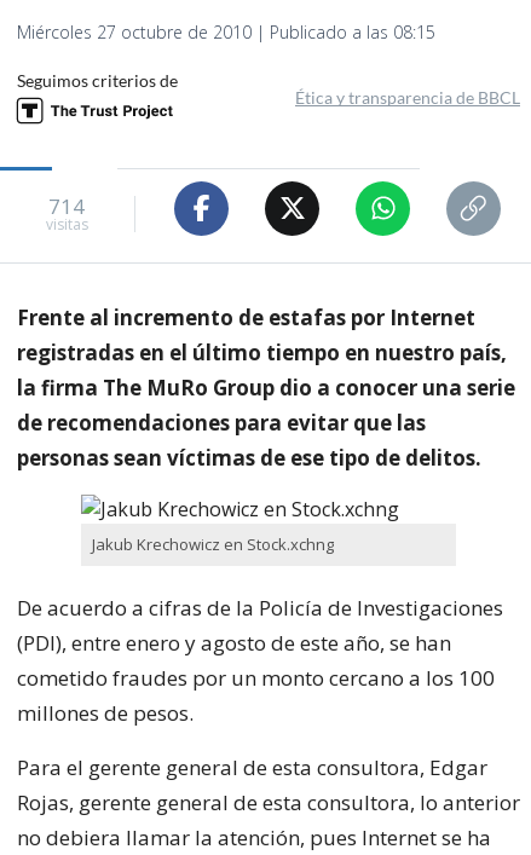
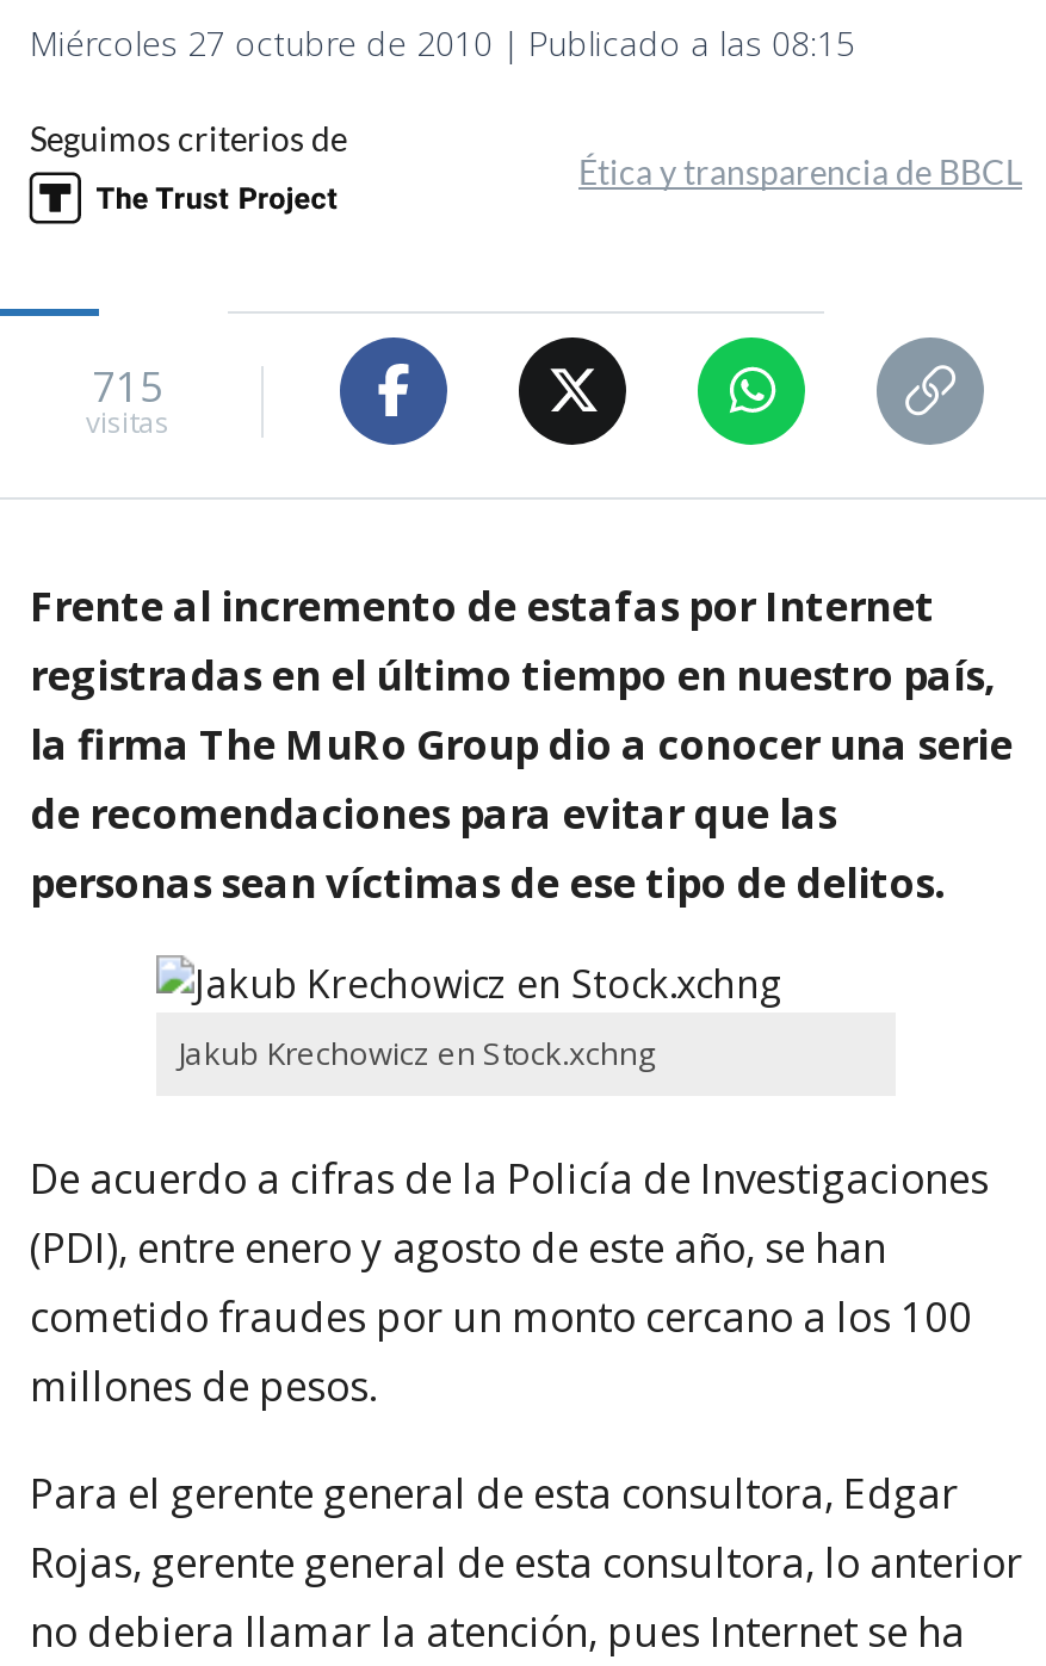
[48,193,85,220] 714 -> [92,360,163,415] 715

